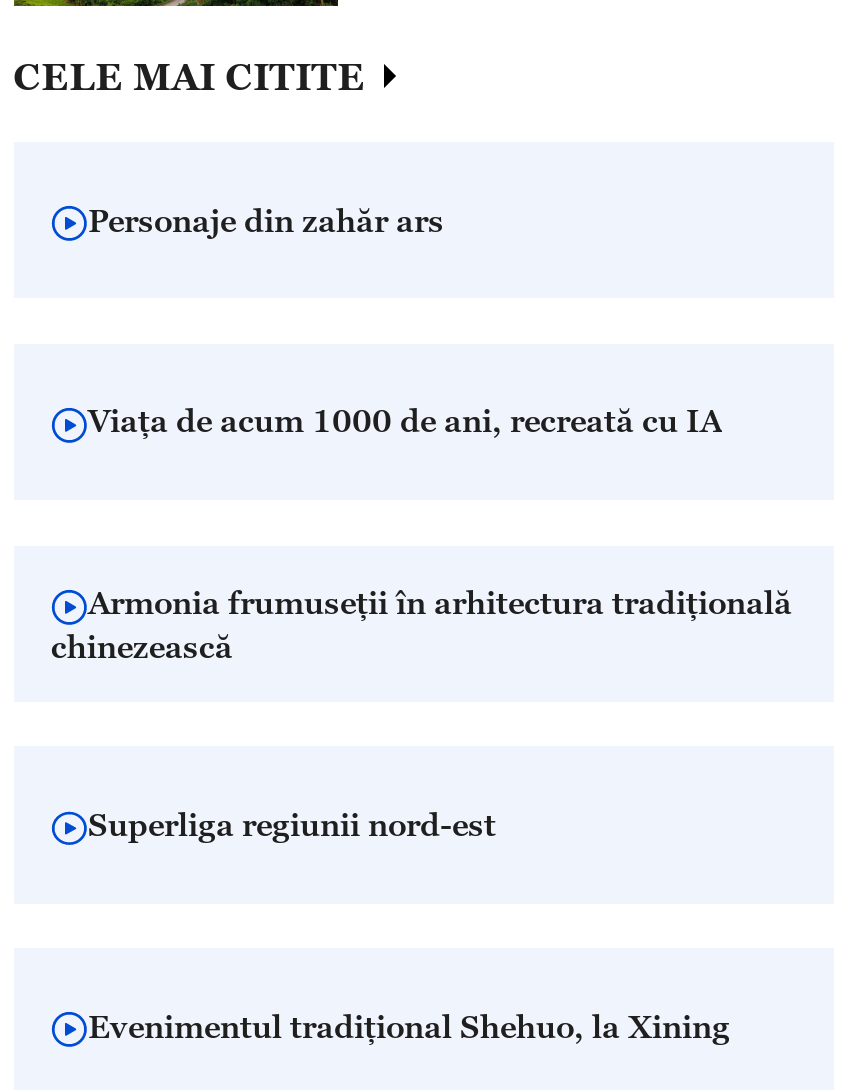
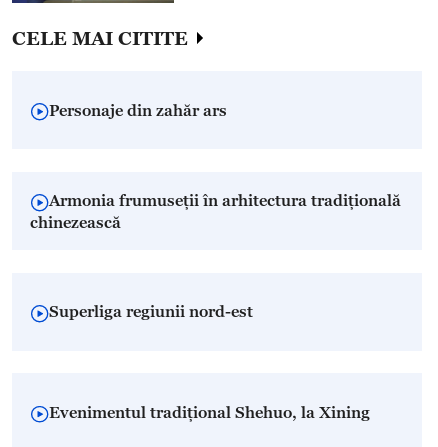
[88,403,722,439] Viața de acum 1000 de ani, recreată cu IA -> none

